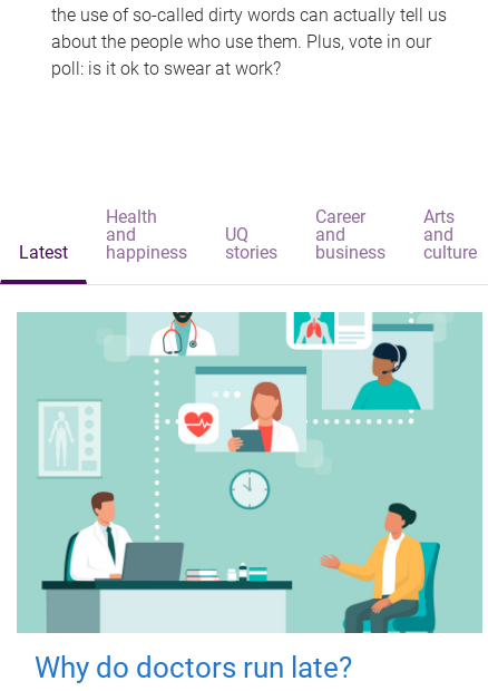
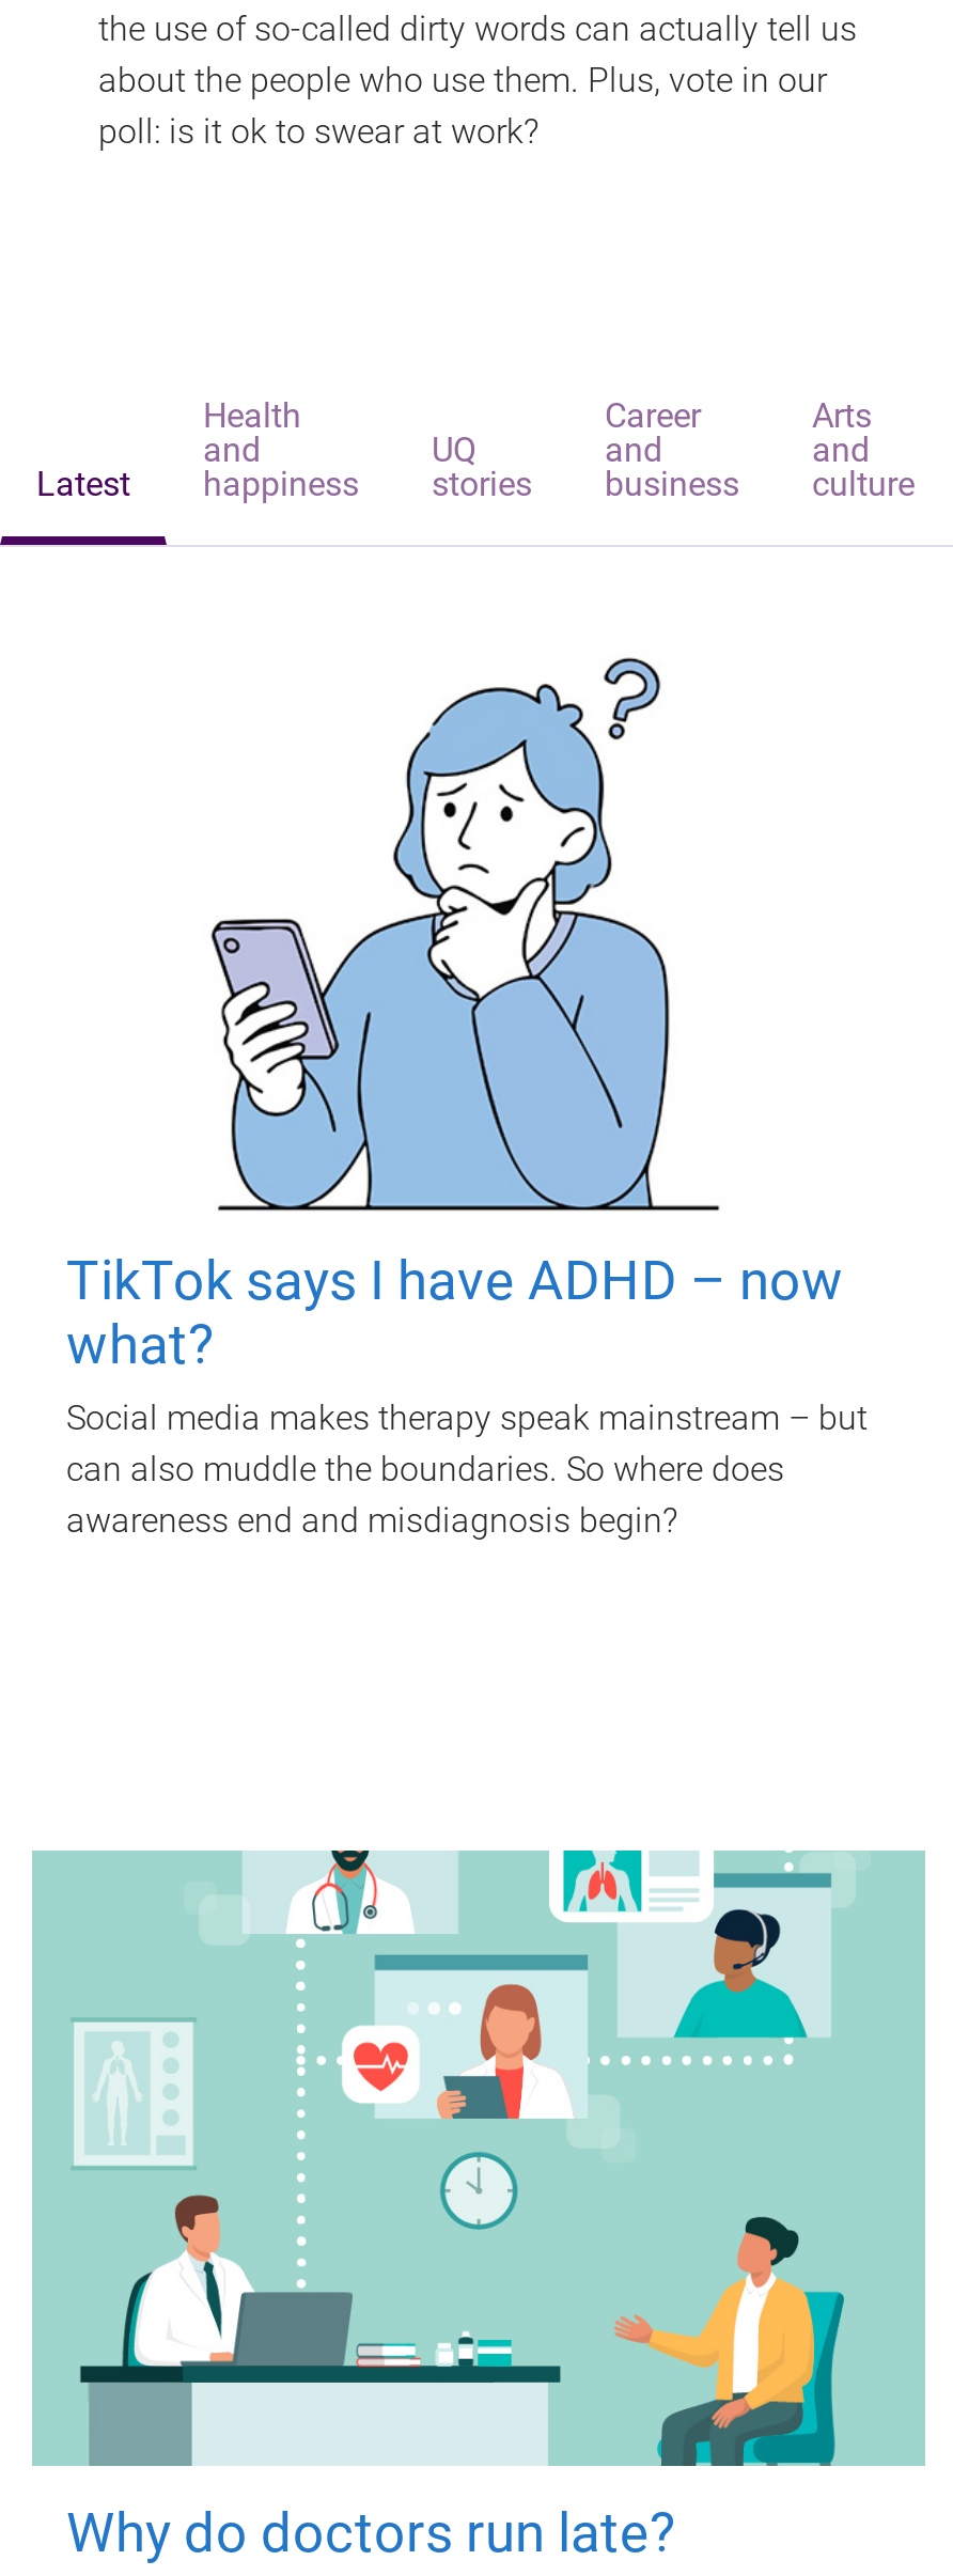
none -> [66,656,868,1541] [image] | TikTok says I have ADHD – now | what? | Social media makes therapy speak mainstream – but | can also muddle the boundaries. So where does | awareness end and misdiagnosis begin?

